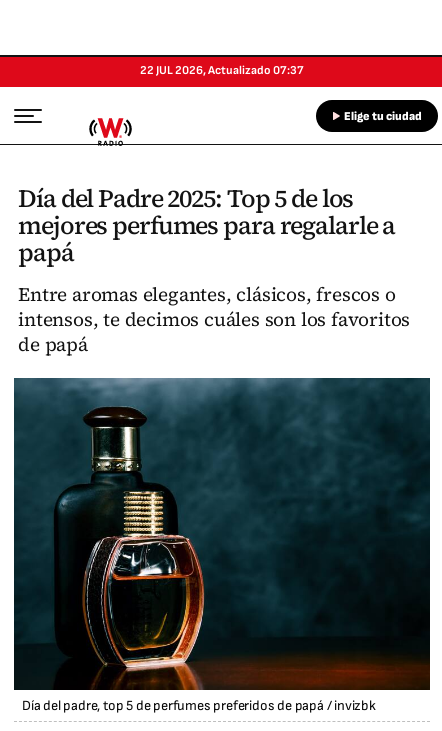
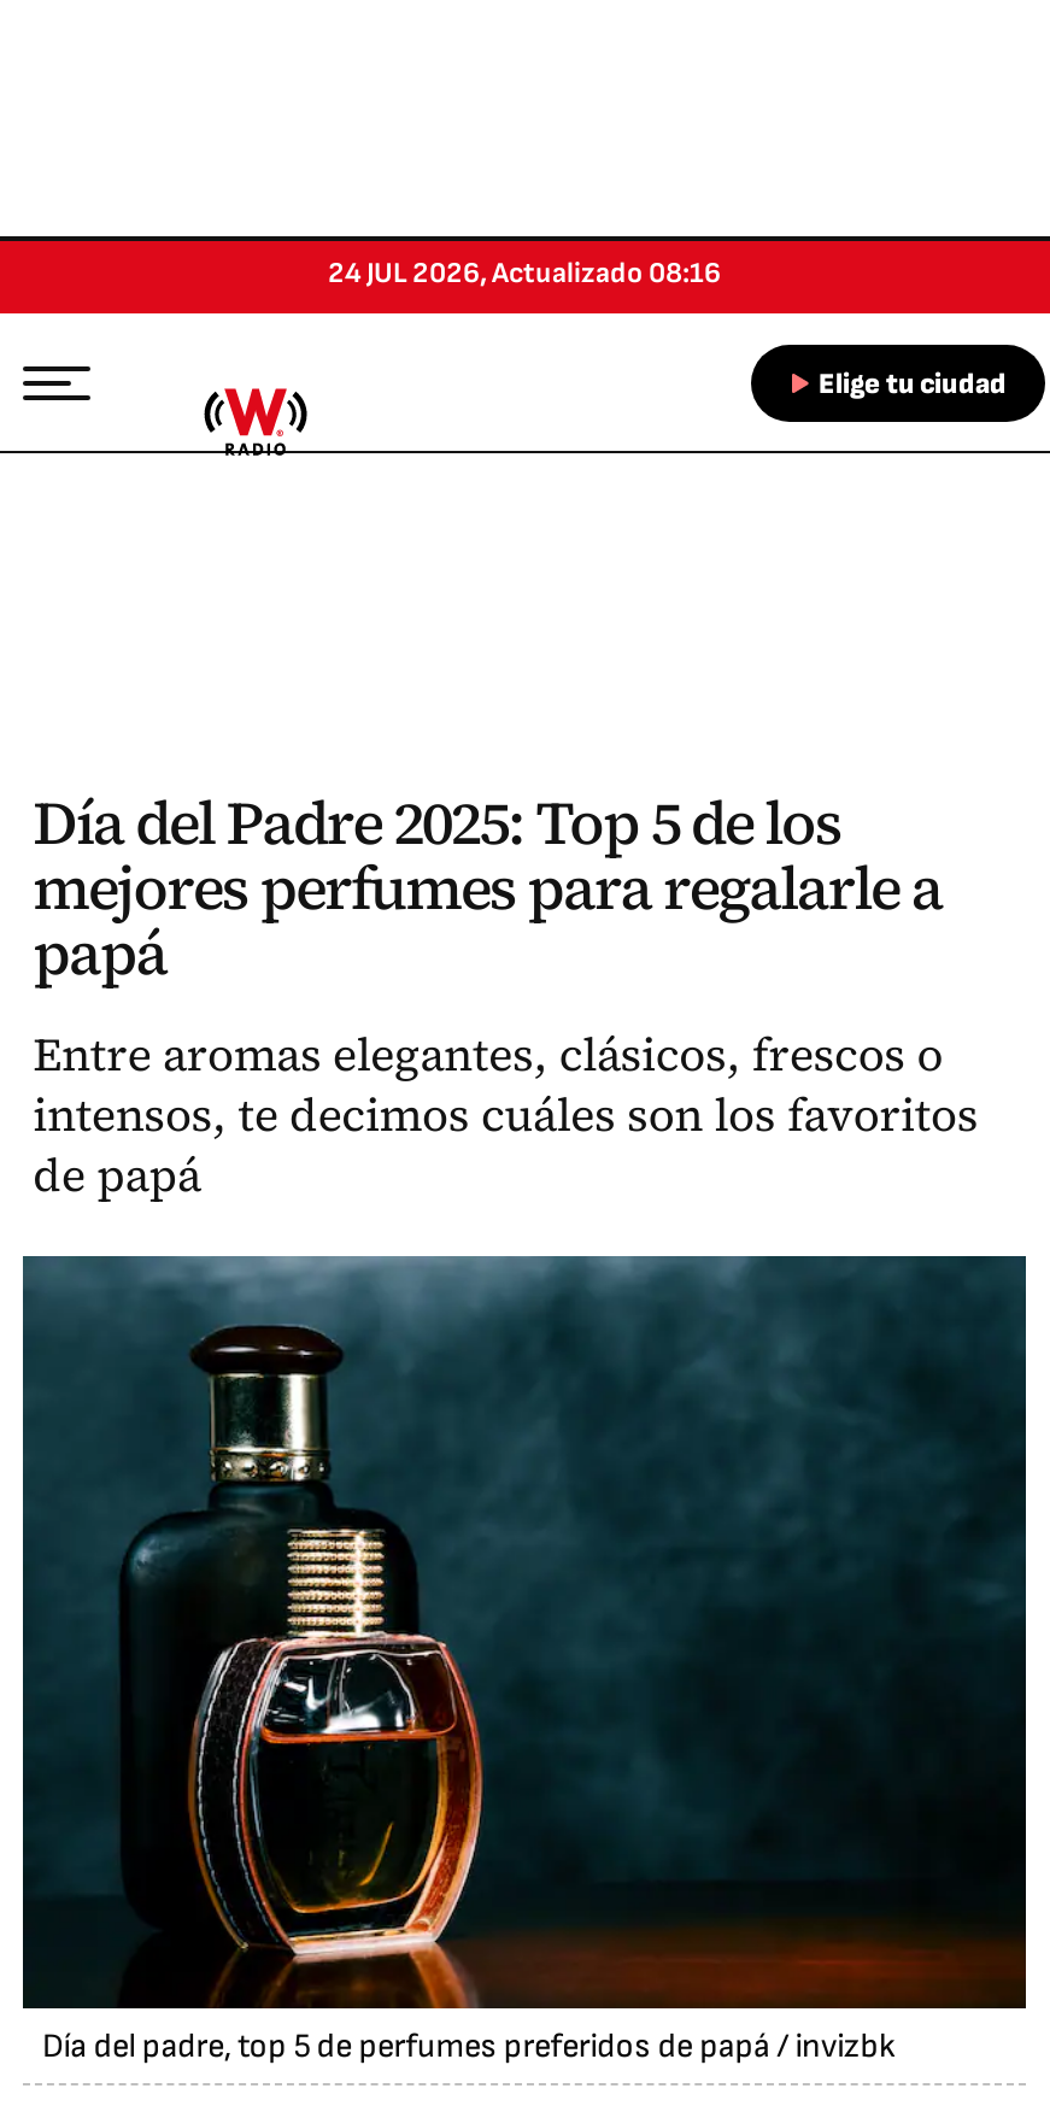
[140,63,304,78] 22 JUL 2026,Actualizado 07:37 -> [328,256,721,292] 24 JUL 2026,Actualizado 08:16

